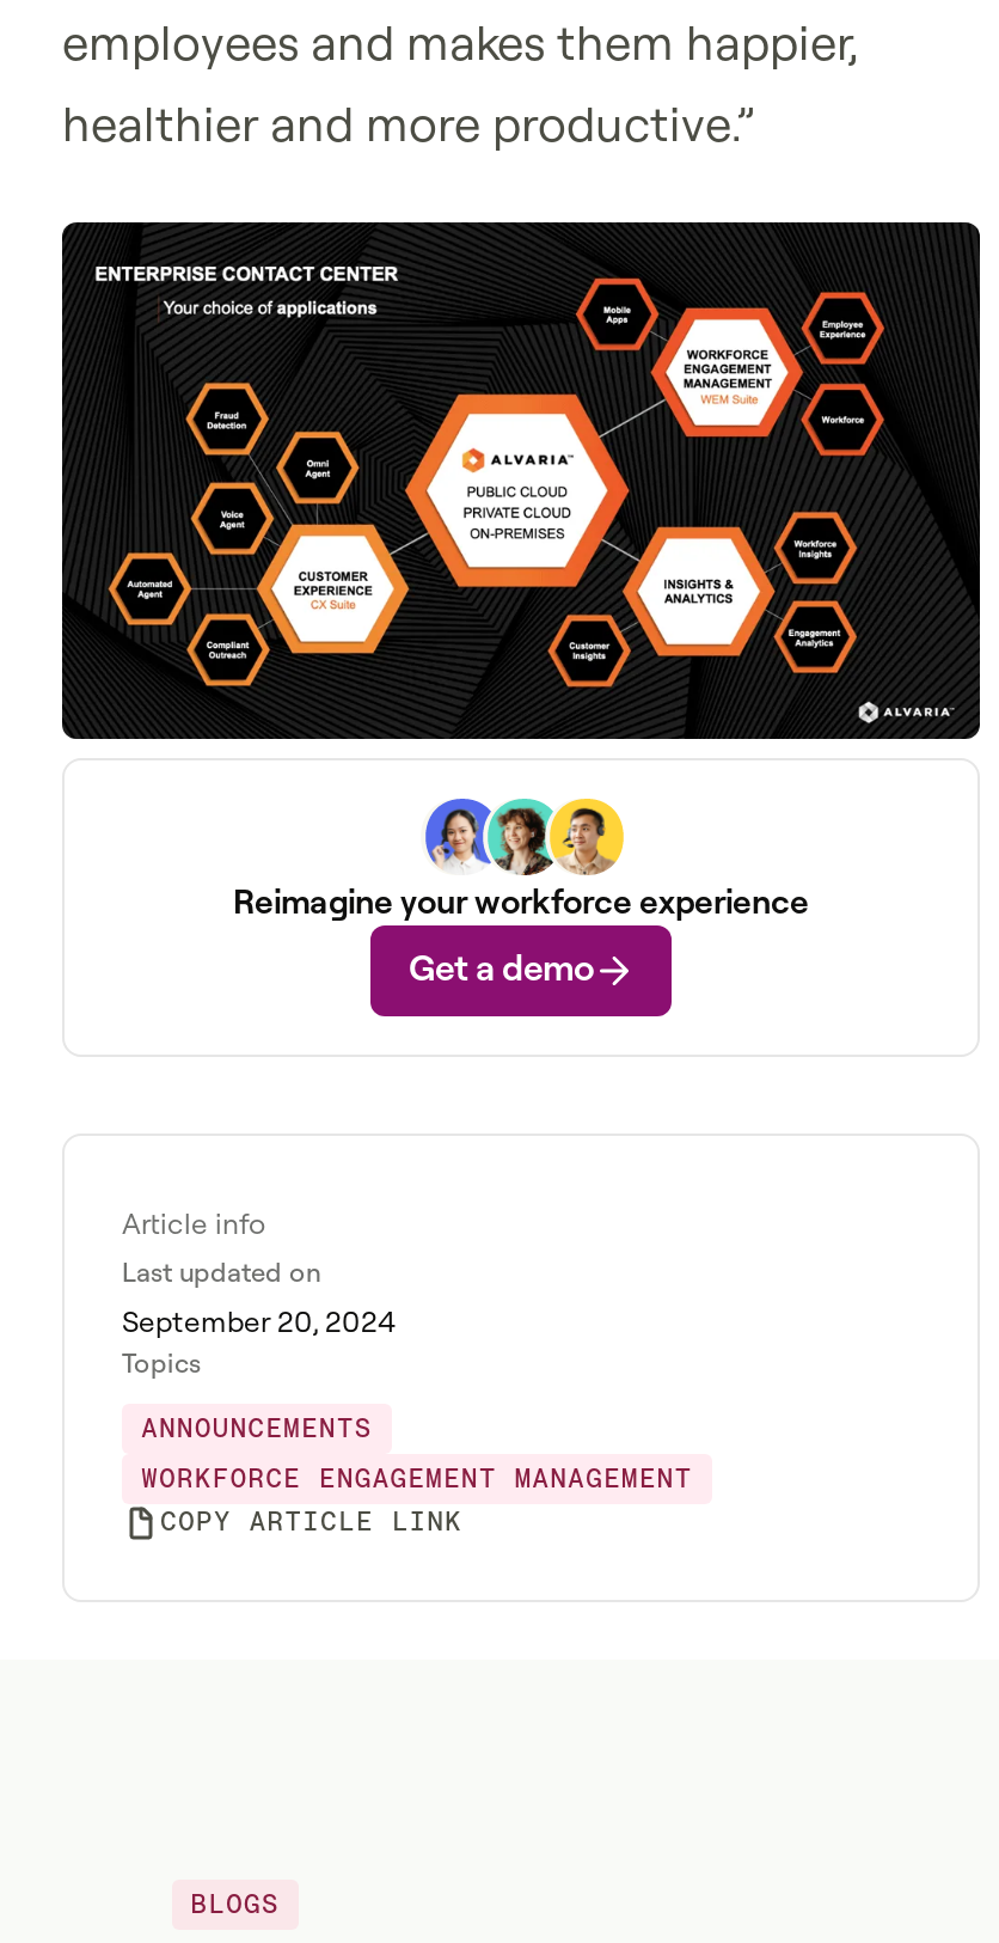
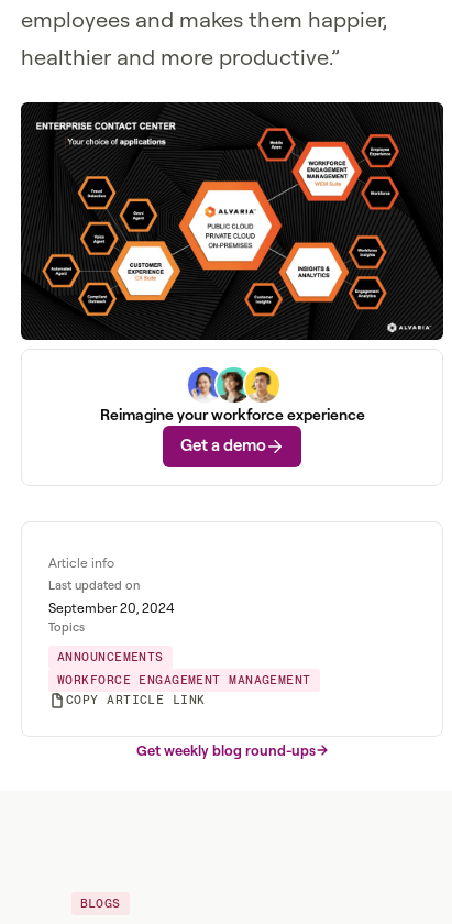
none -> [136,741,315,759] Get weekly blog round-ups

